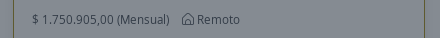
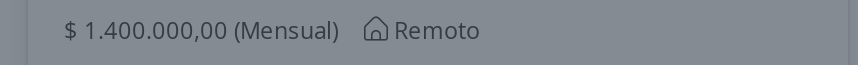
[32,11,240,28] $ 1.750.905,00 (Mensual) Remoto -> [64,13,480,47] $ 1.400.000,00 (Mensual) Remoto

